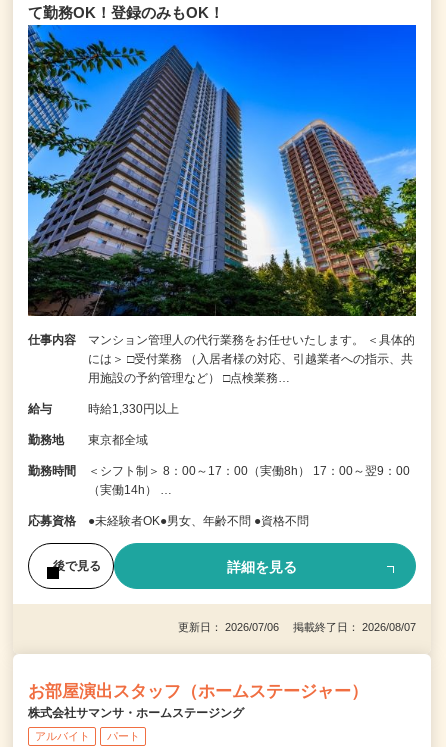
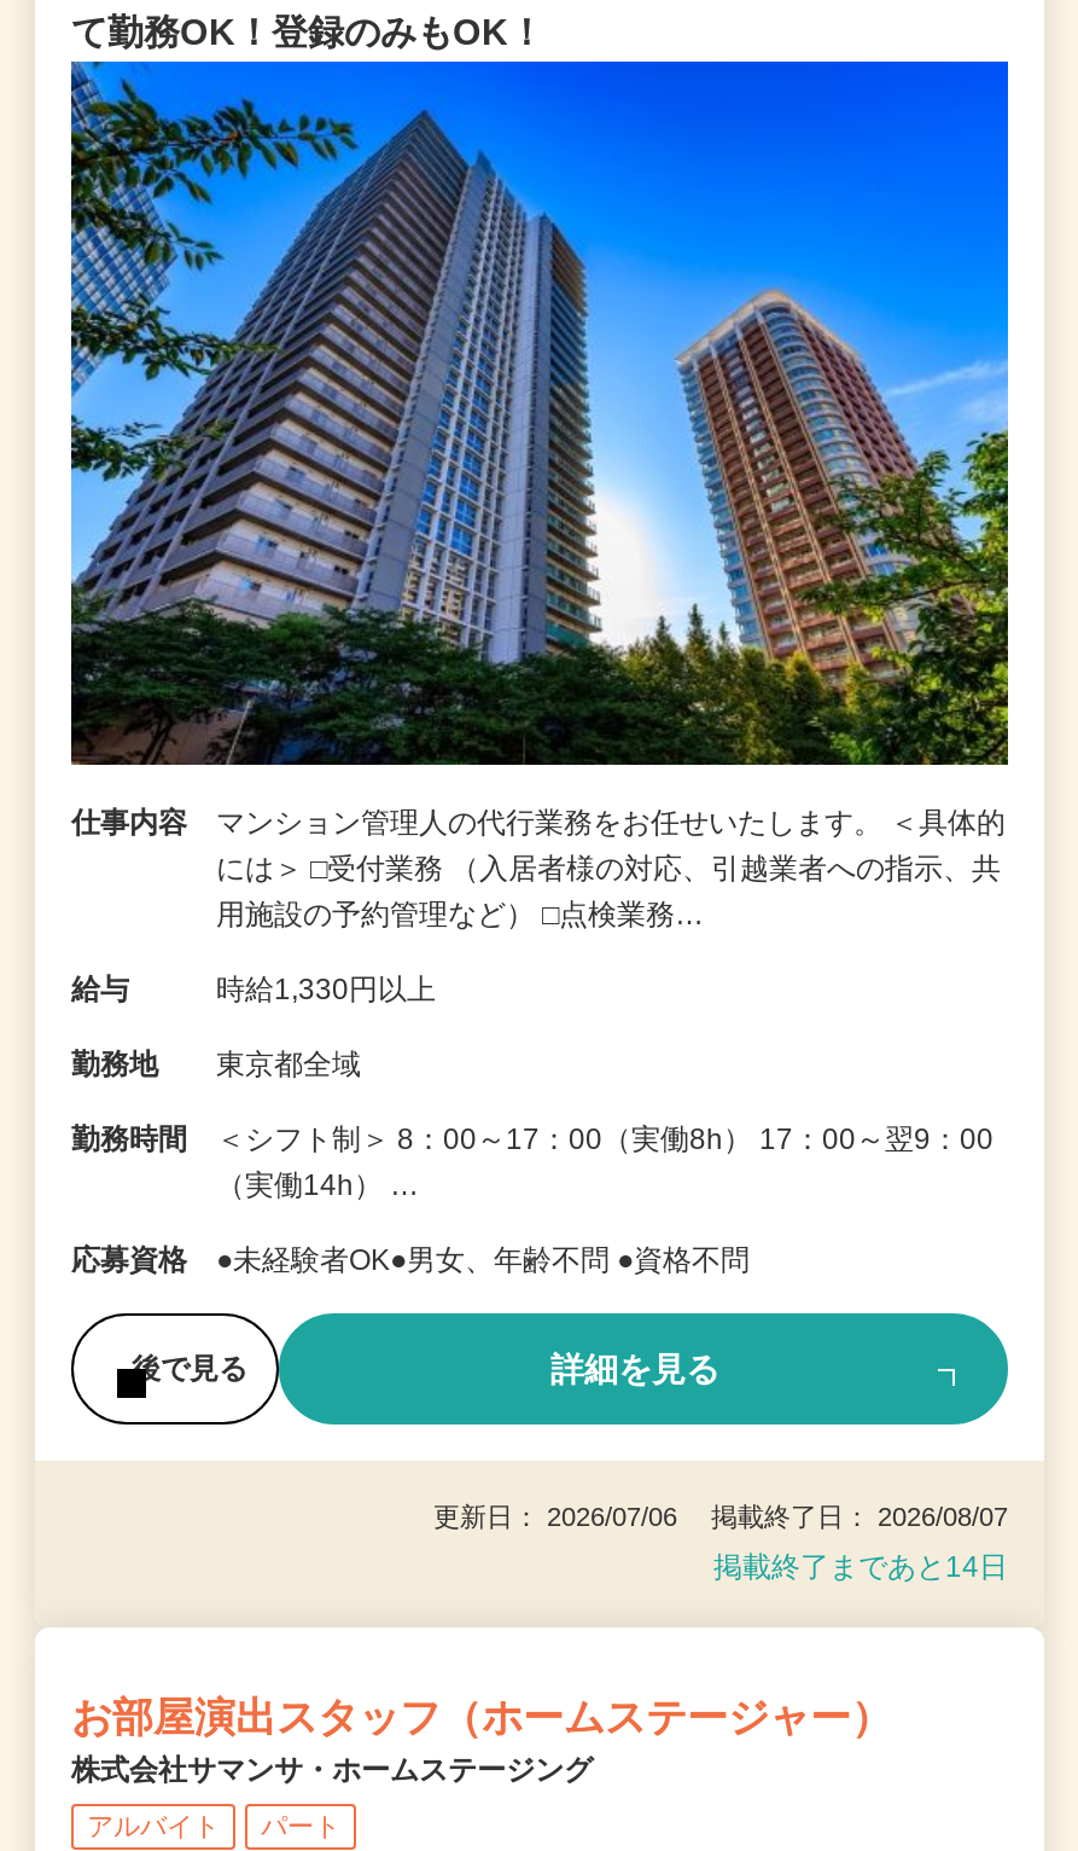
none -> [713,1550,1008,1584] 掲載終了まであと14日

